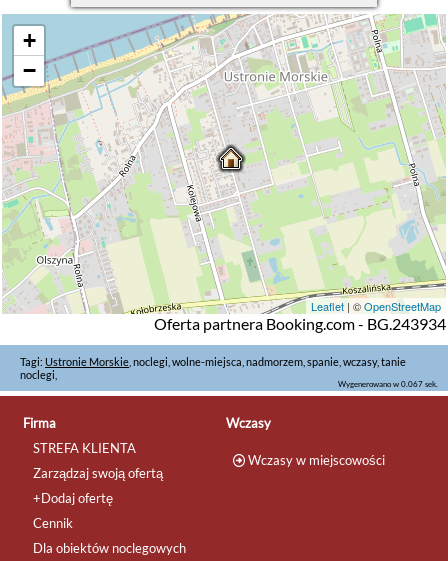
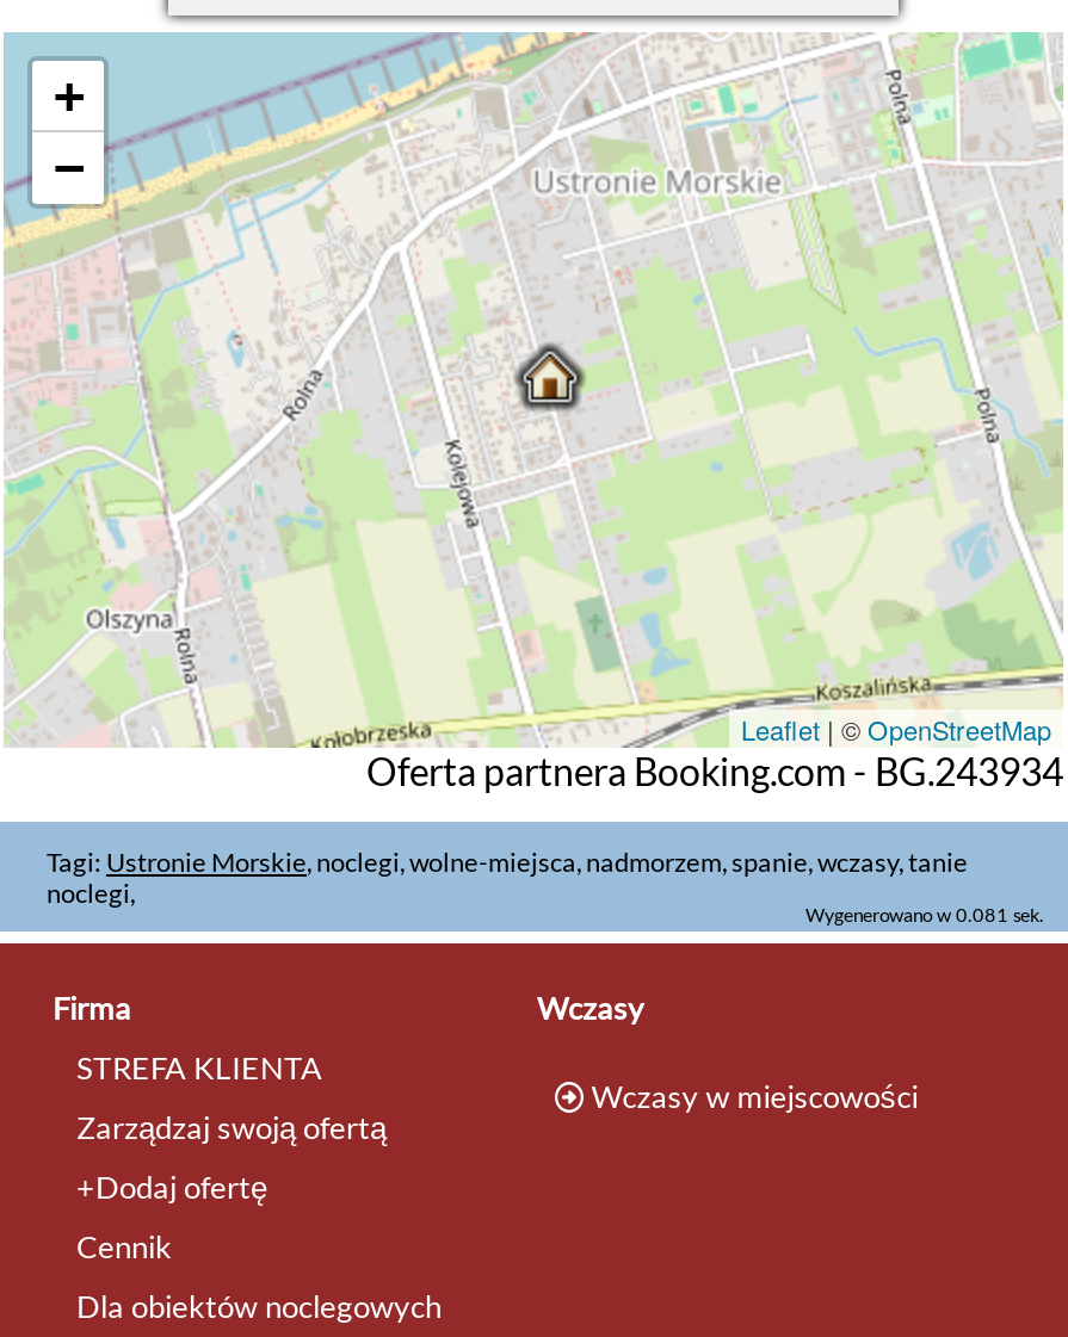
[338,379,438,389] Wygenerowano w 0.067 sek. -> [805,903,1044,927] Wygenerowano w 0.081 sek.

